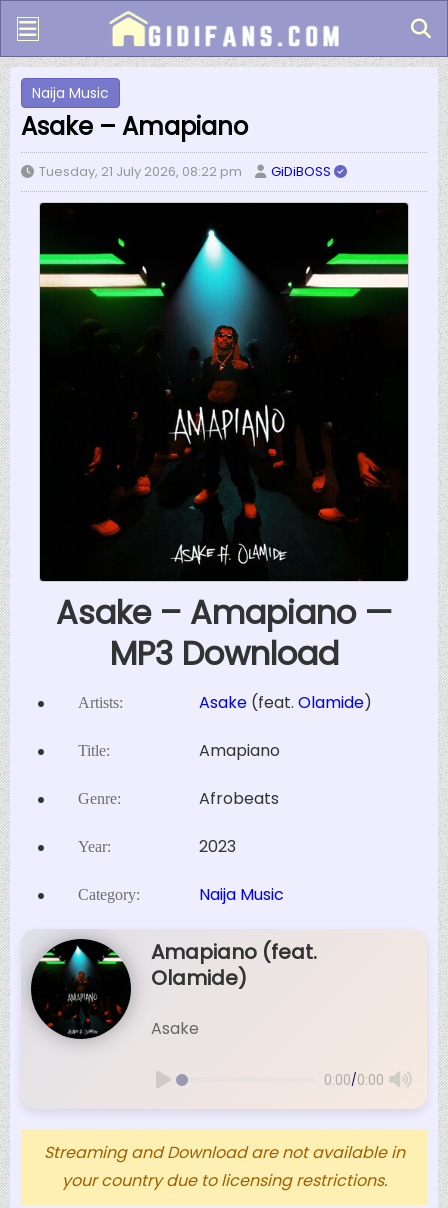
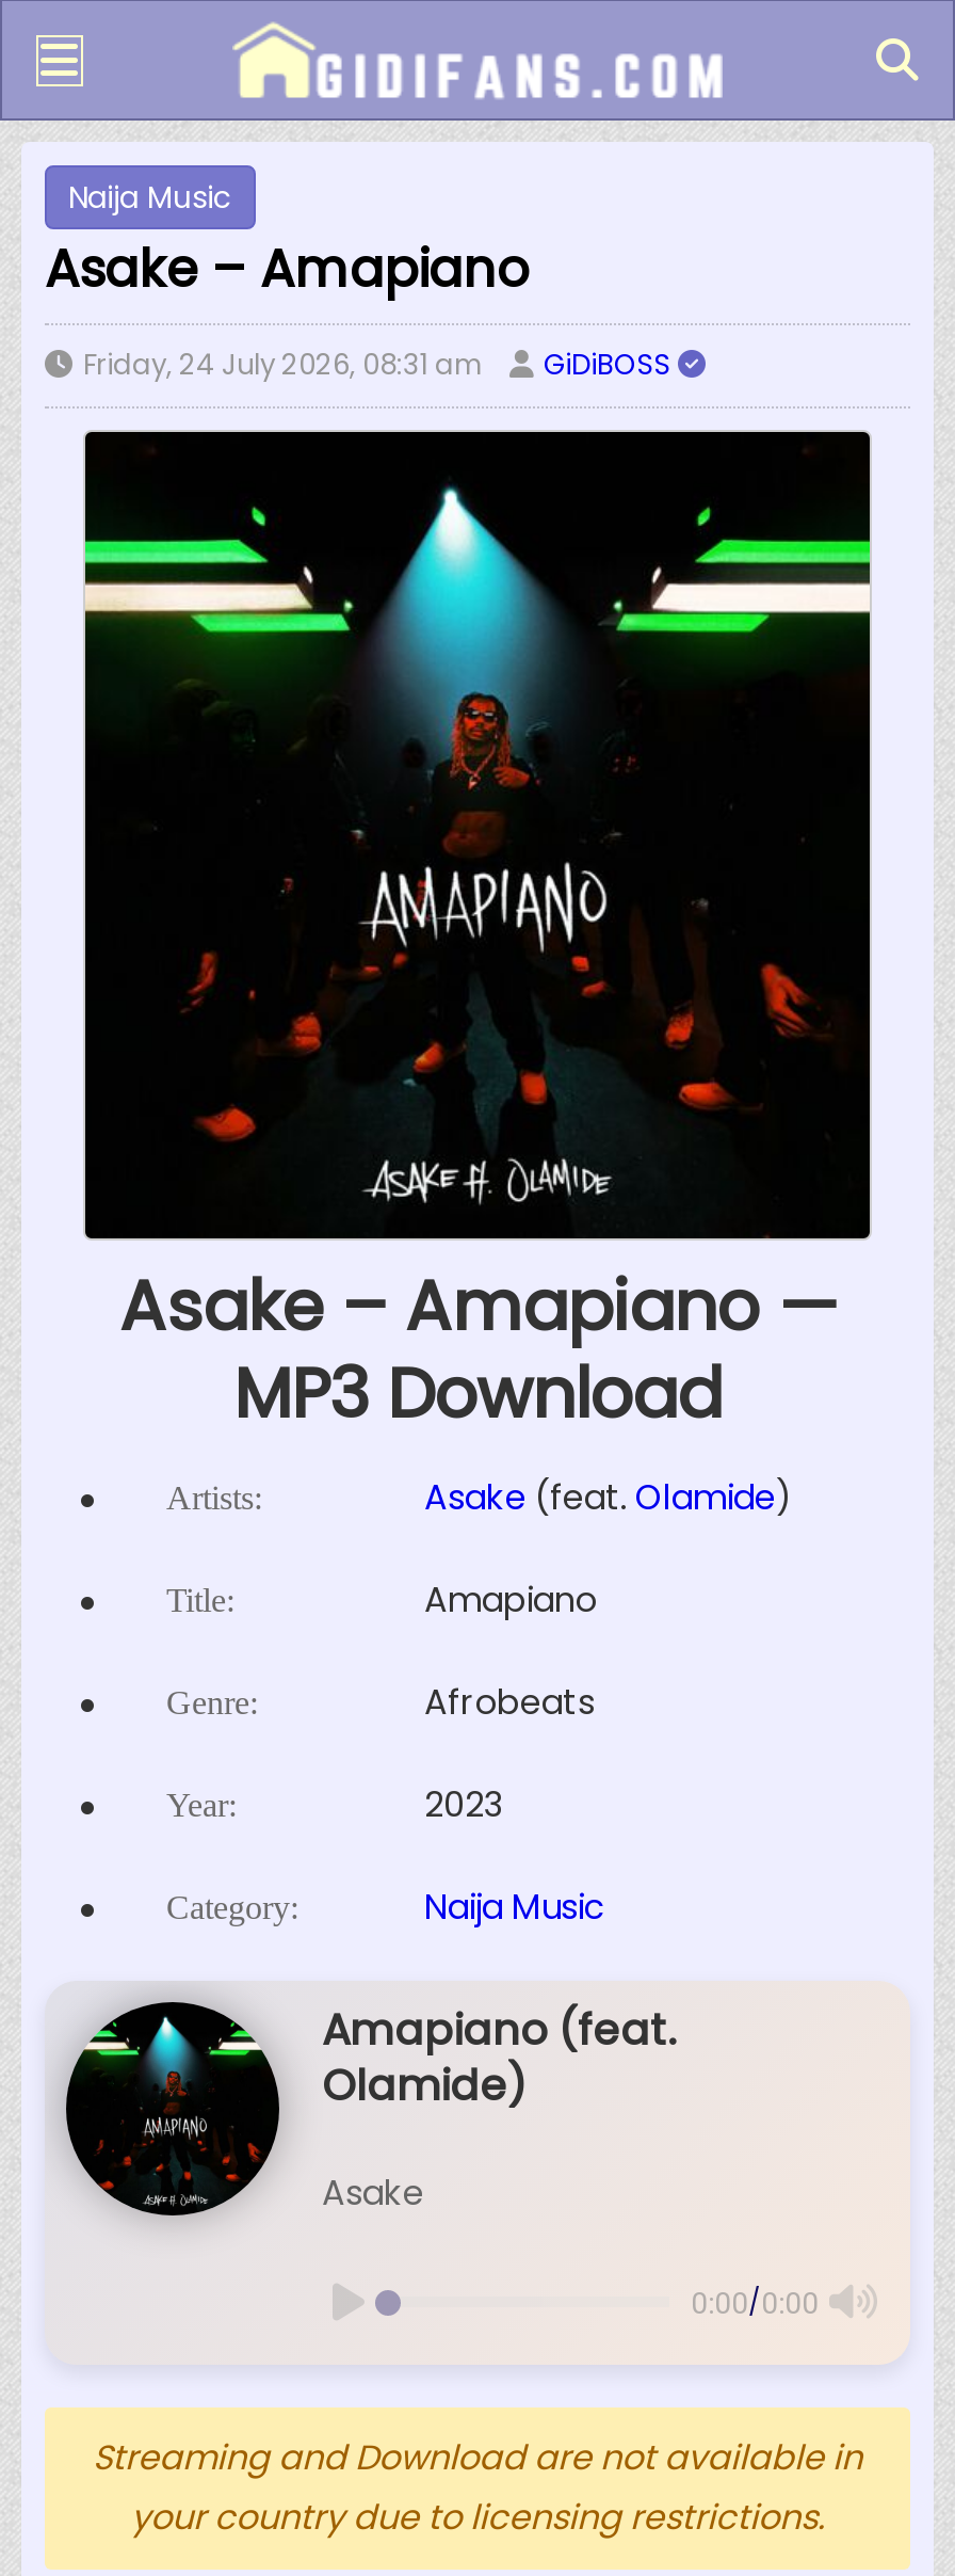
[39,162,242,181] Tuesday, 21 July 2026, 08:22 pm -> [83,345,482,385] Friday, 24 July 2026, 08:31 am

